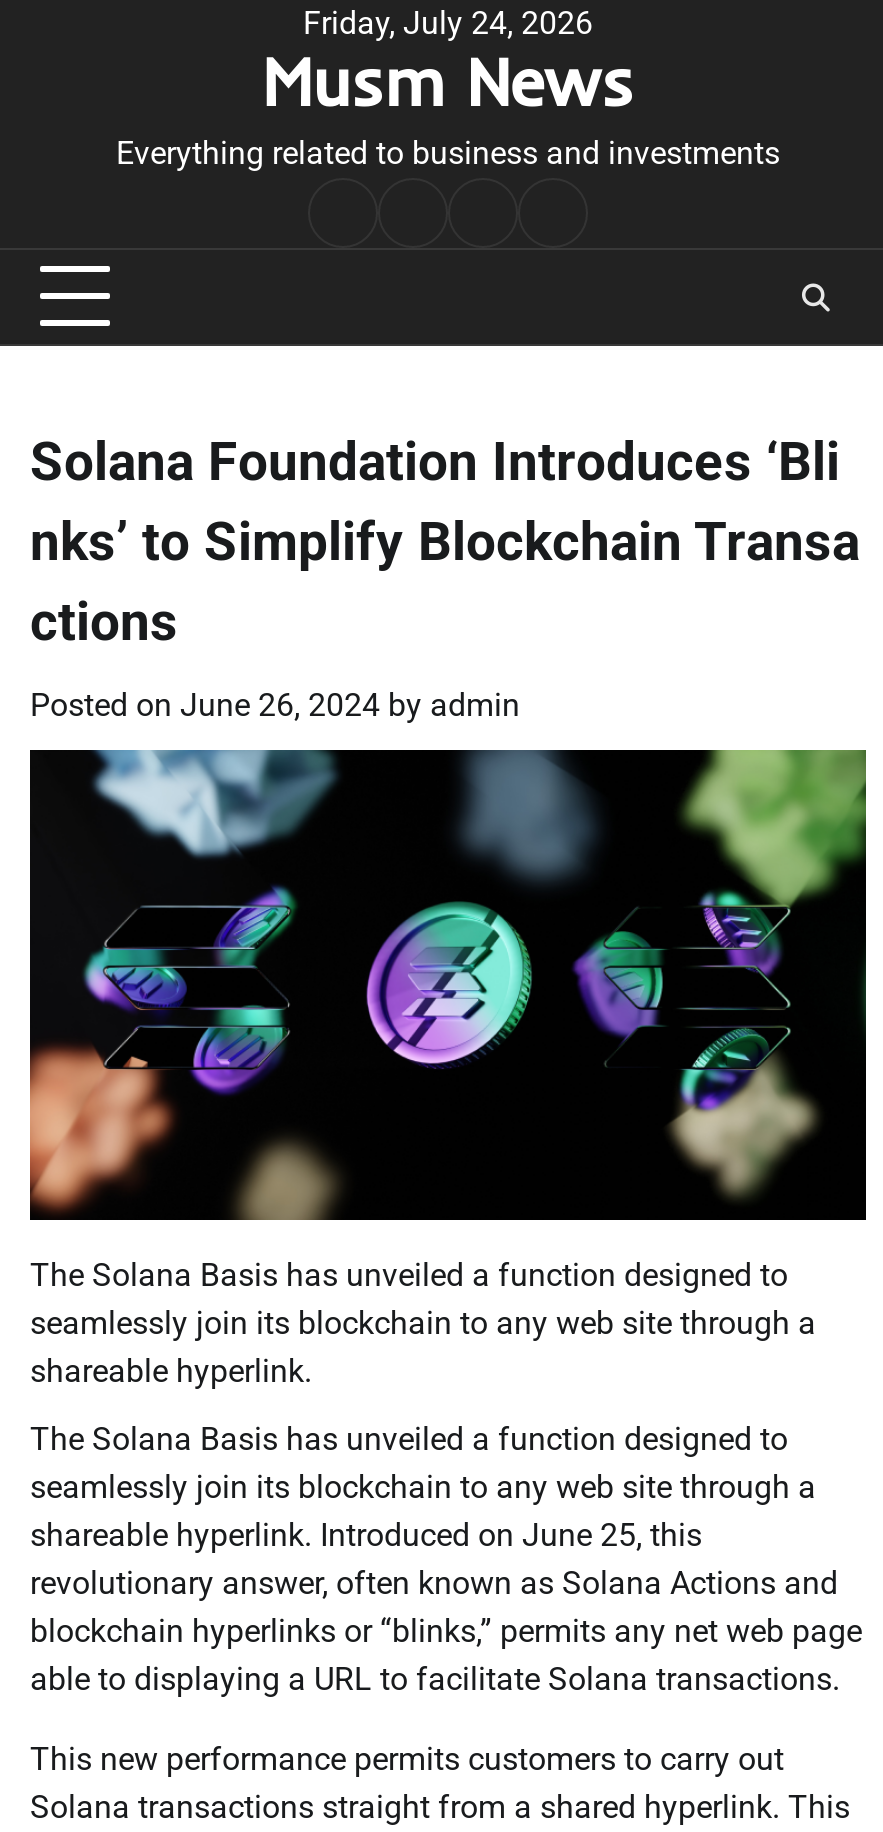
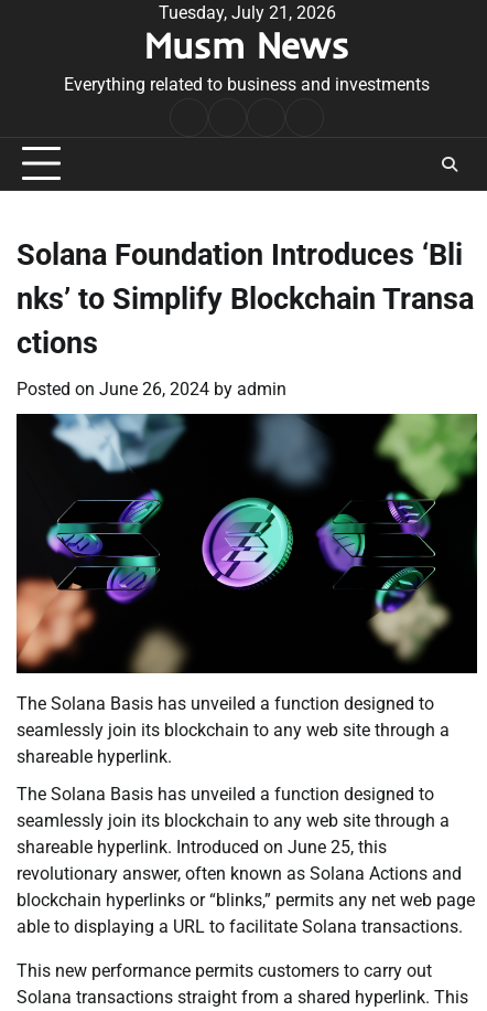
[303,4,593,42] Friday, July 24, 2026 -> [158,2,336,23] Tuesday, July 21, 2026

